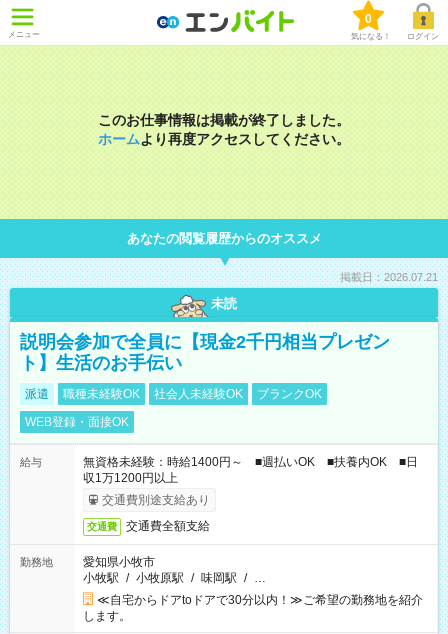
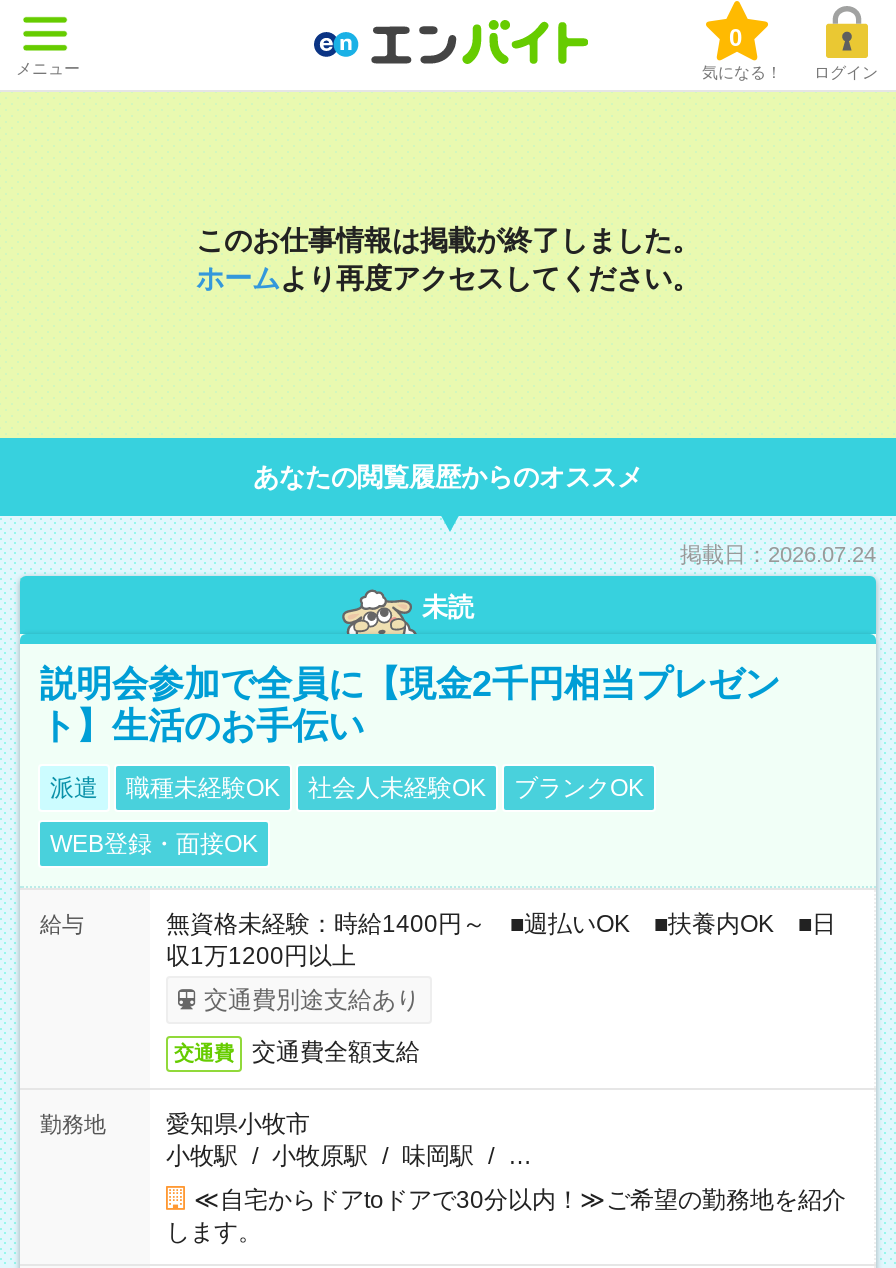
[340,271,438,283] 掲載日：2026.07.21 -> [680,542,876,566] 掲載日：2026.07.24

